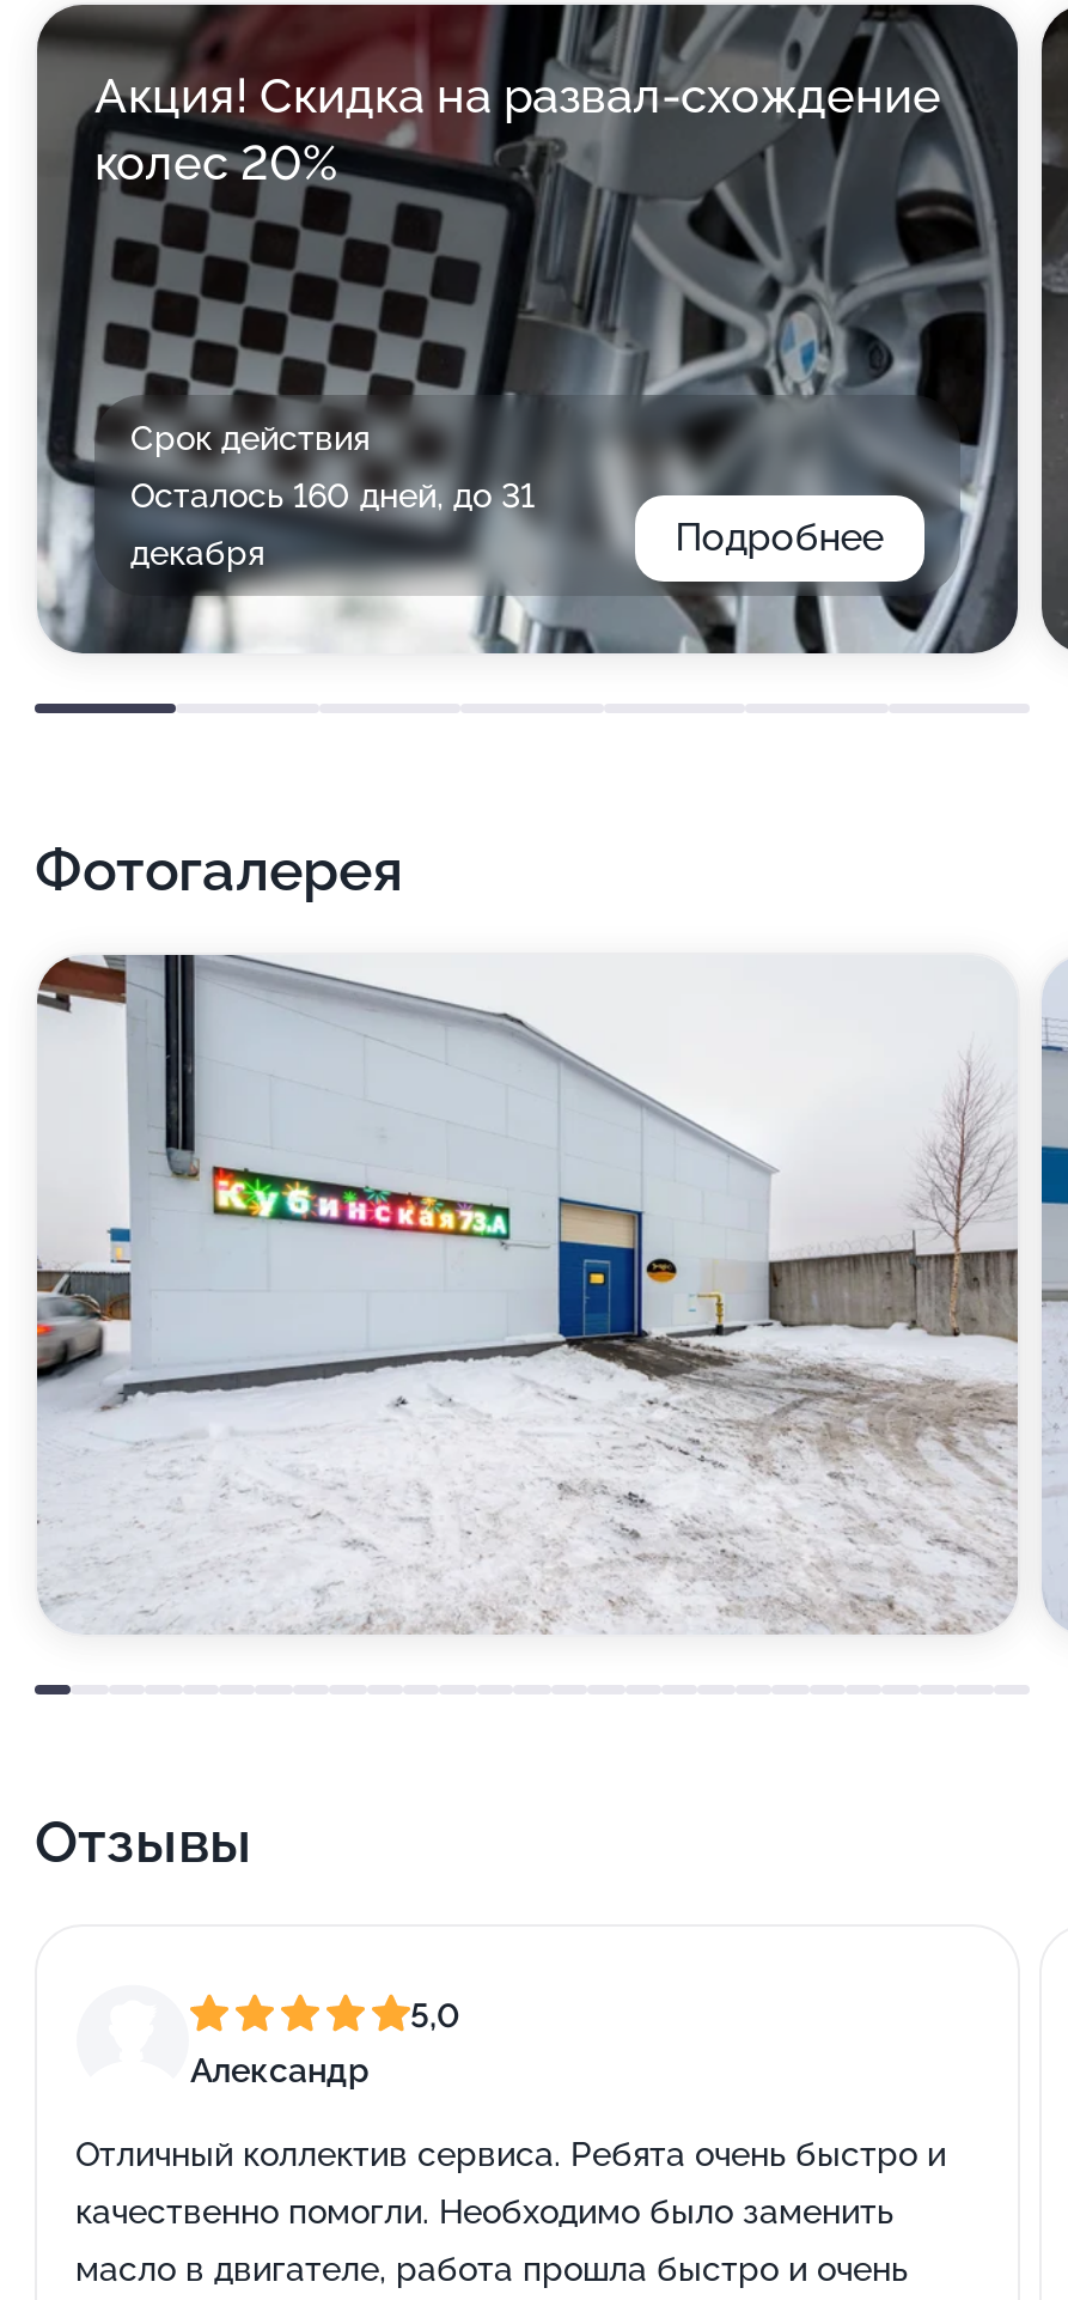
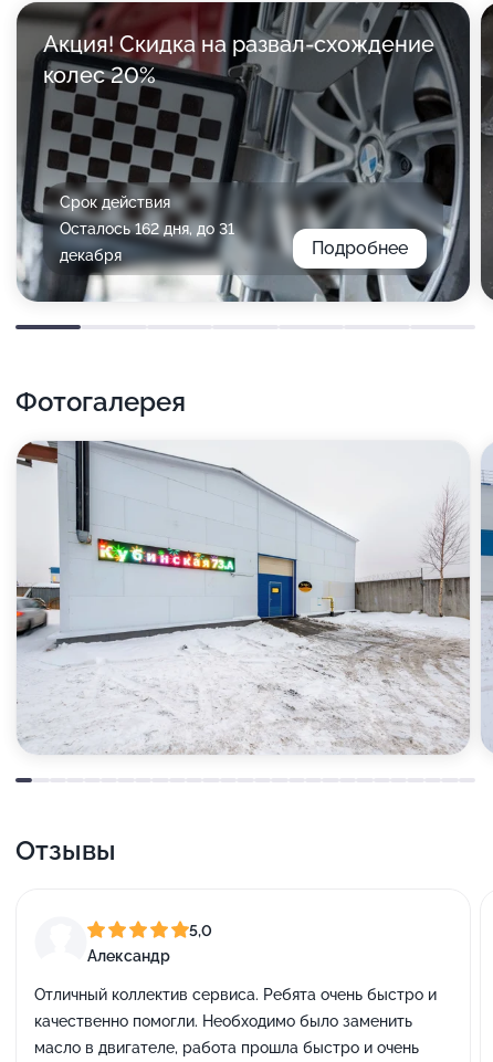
[130,476,535,515] Осталось 160 дней, до 31 -> [60,220,234,238] Осталось 162 дня, до 31

